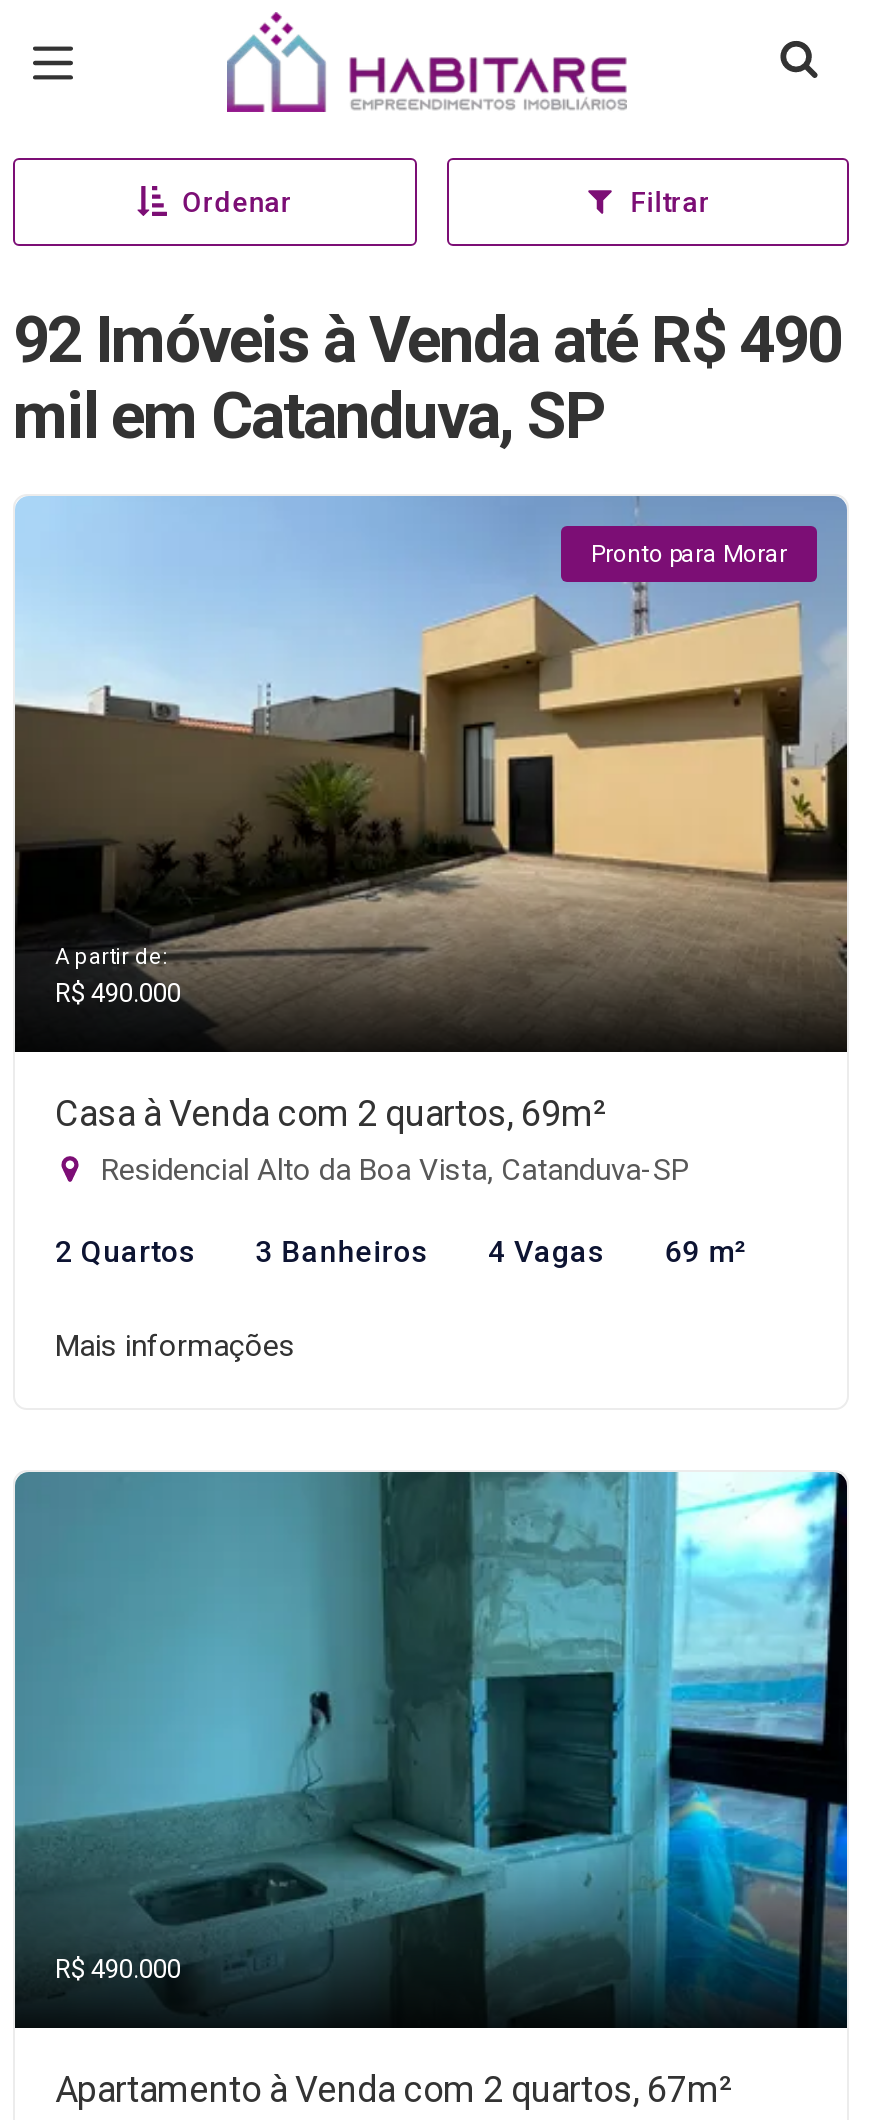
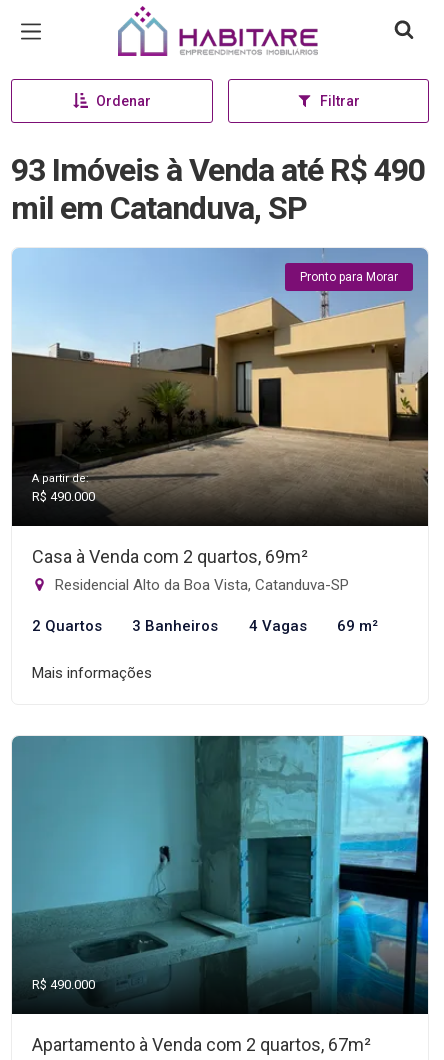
[13,302,841,378] 92 Imóveis à Venda até R$ 490 -> [11,151,425,189] 93 Imóveis à Venda até R$ 490

